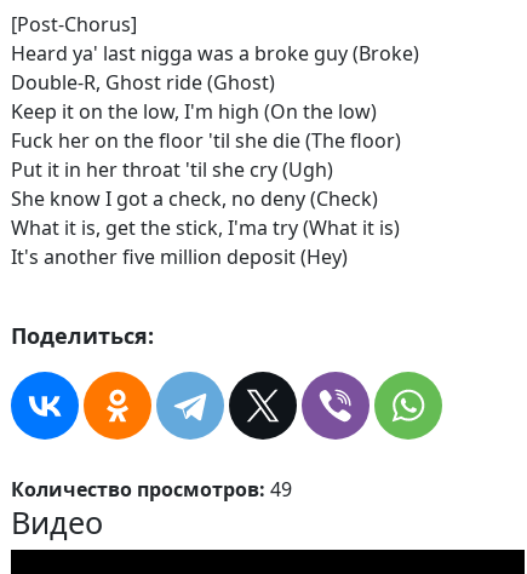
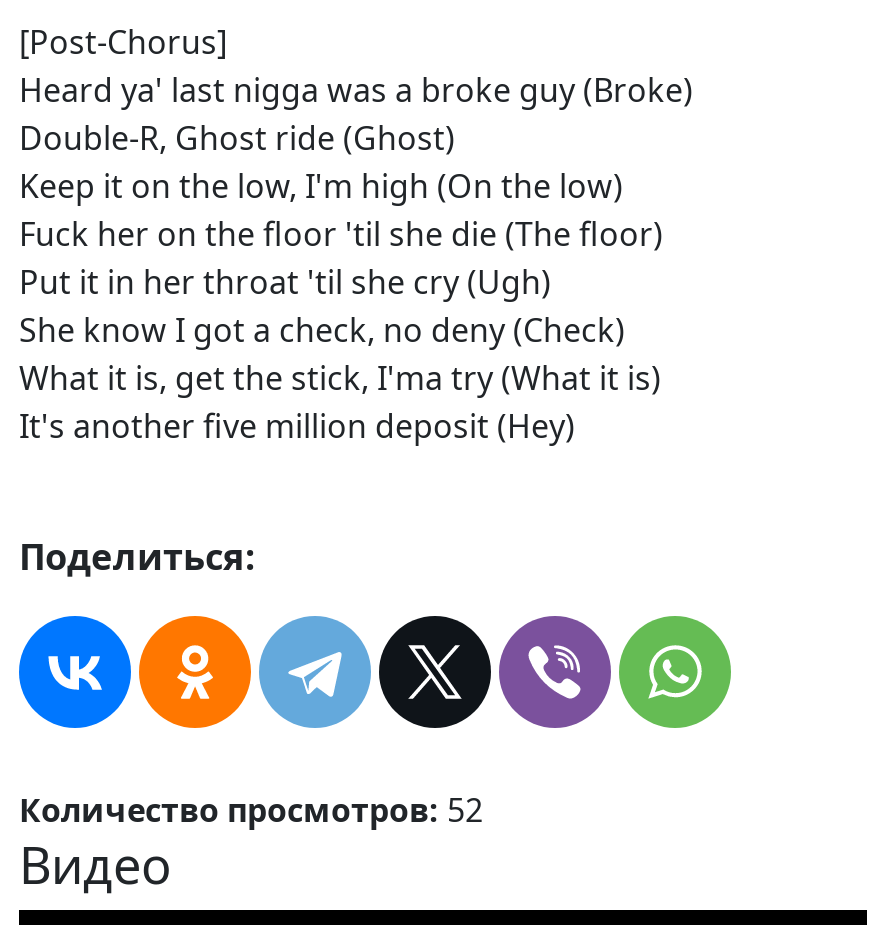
[11,476,292,503] Количество просмотров: 49 -> [19,788,483,832] Количество просмотров: 52

